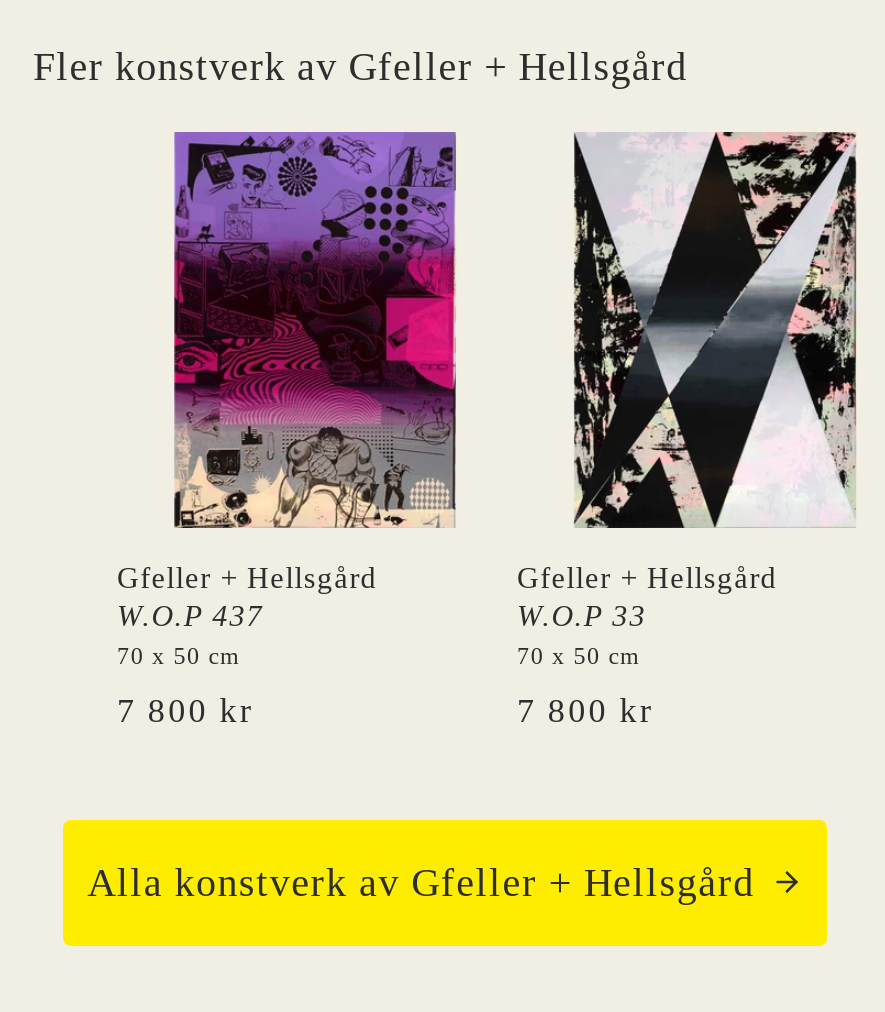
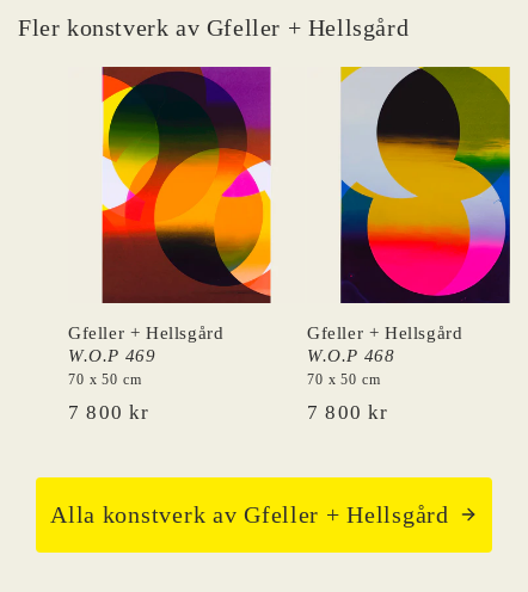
[117,130,457,632] [image] | W.O.P 437 -> [68,66,271,365] [image] | W.O.P 469
[517,130,859,632] [image] | W.O.P 33 -> [307,66,511,365] [image] | W.O.P 468

